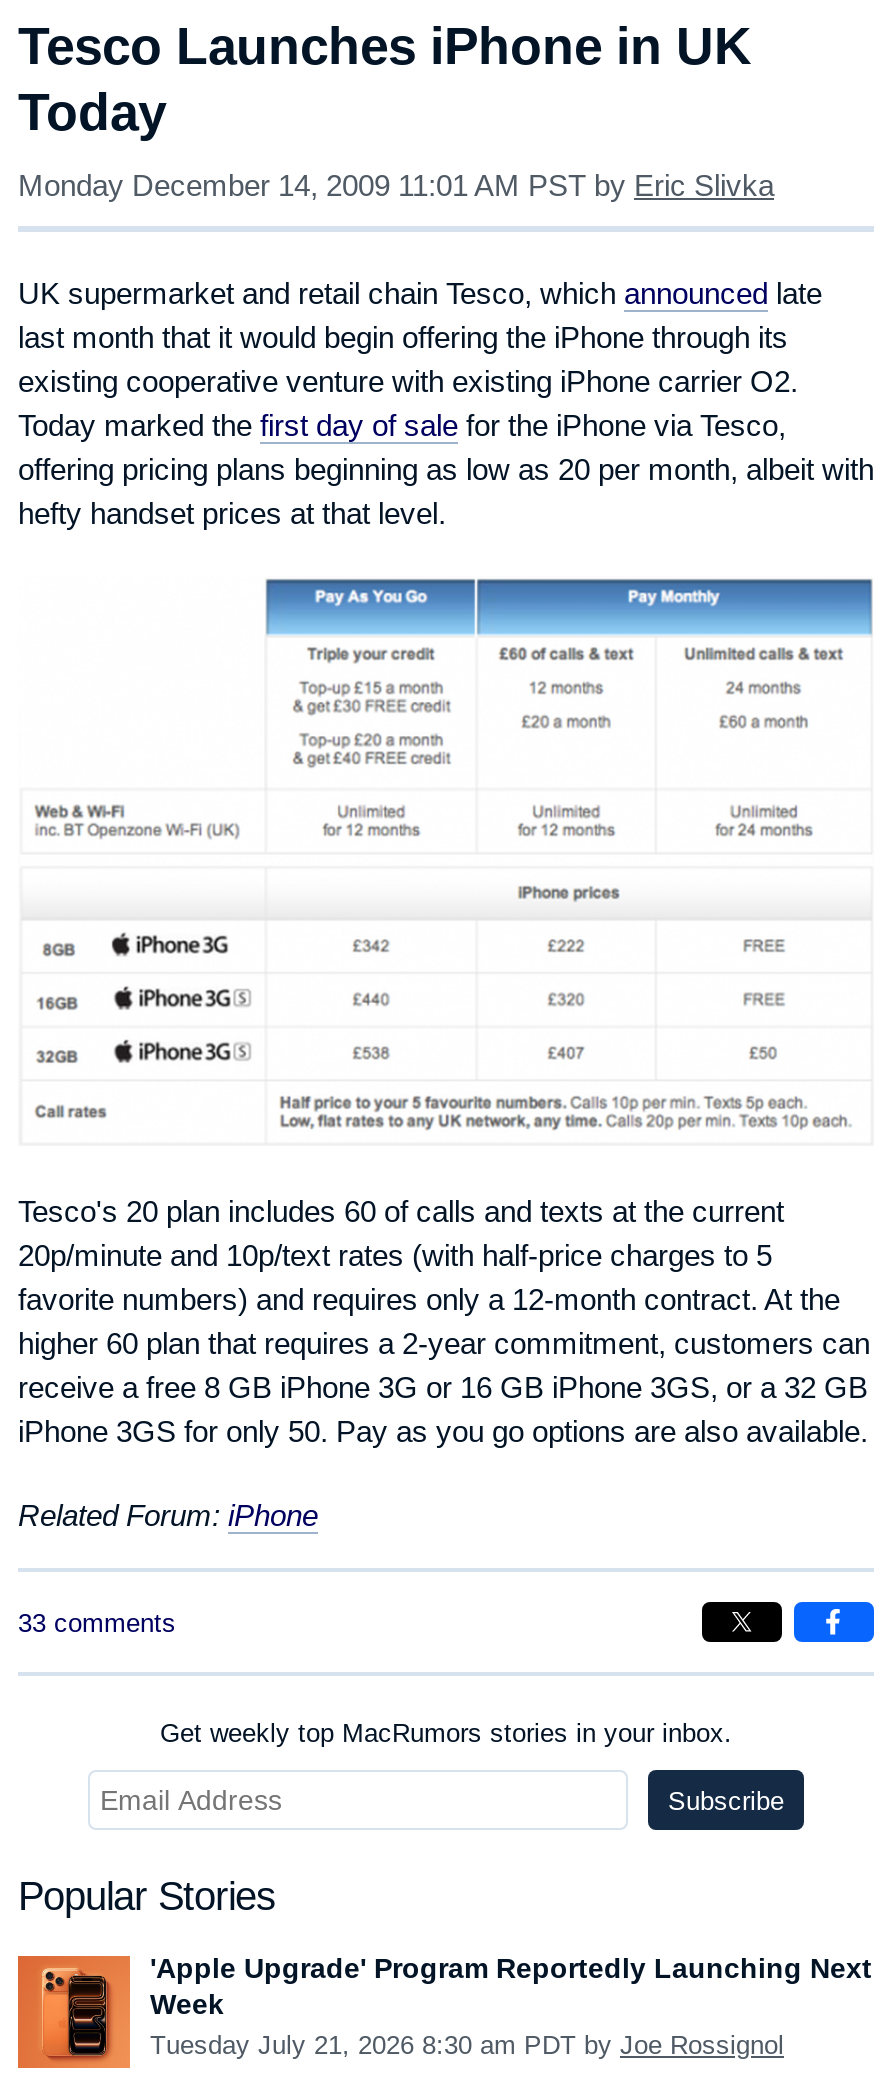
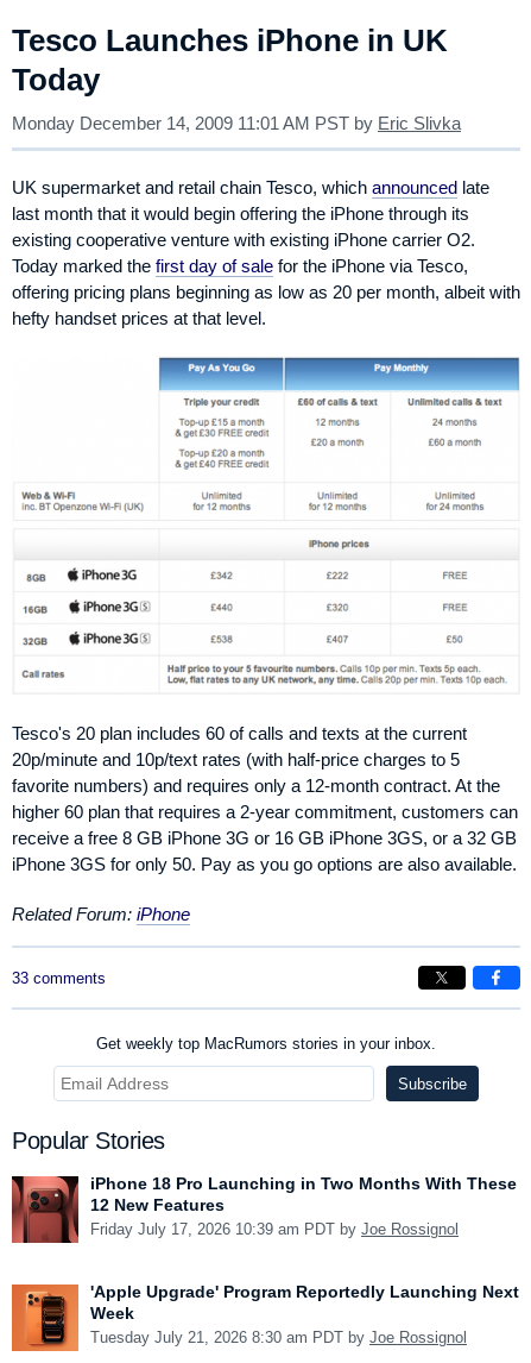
none -> [11,1174,517,1244] [image] | iPhone 18 Pro Launching in Two Months With These | 12 New Features | Friday July 17, 2026 10:39 am PDT by Joe Rossignol

